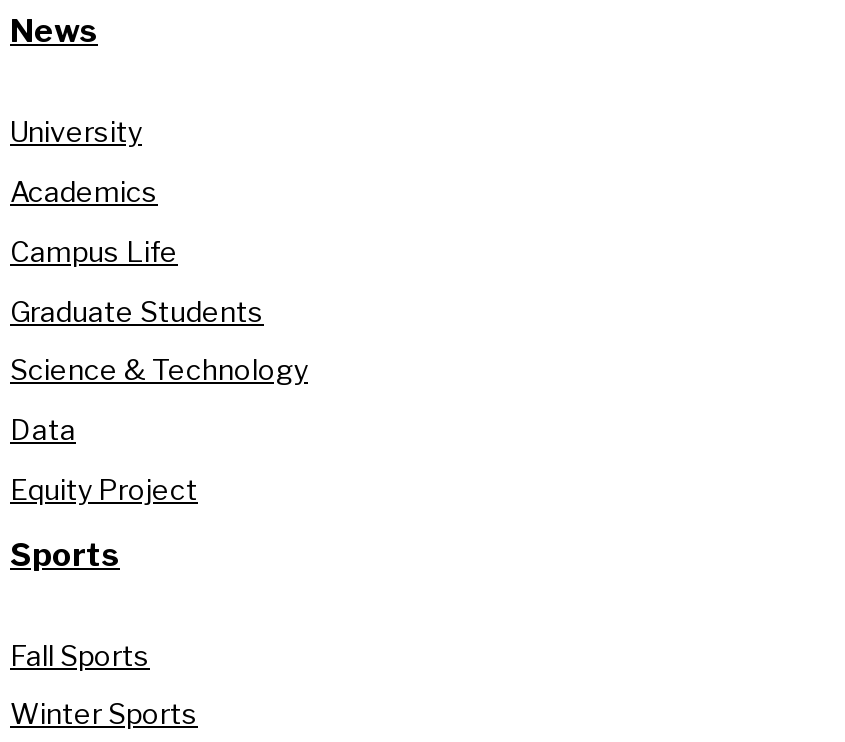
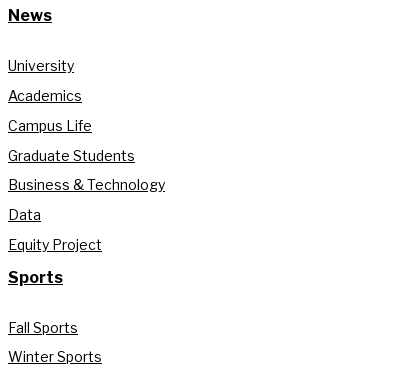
[10,353,308,387] Science & Technology -> [8,176,165,193] Business & Technology

